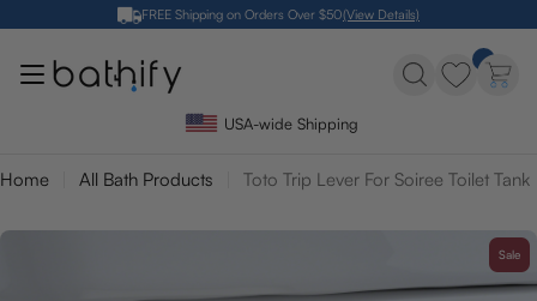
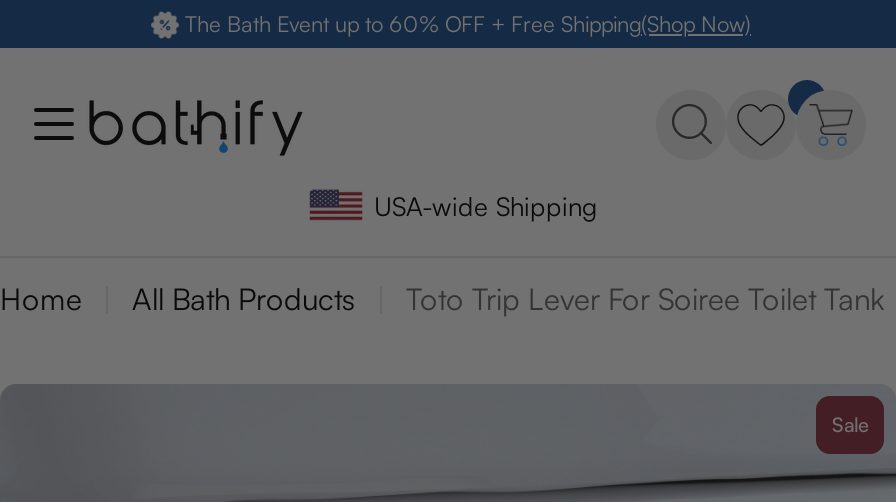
[141,6,420,22] FREE Shipping on Orders Over $50(View Details) -> [185,9,751,37] The Bath Event up to 60% OFF + Free Shipping(Shop Now)

